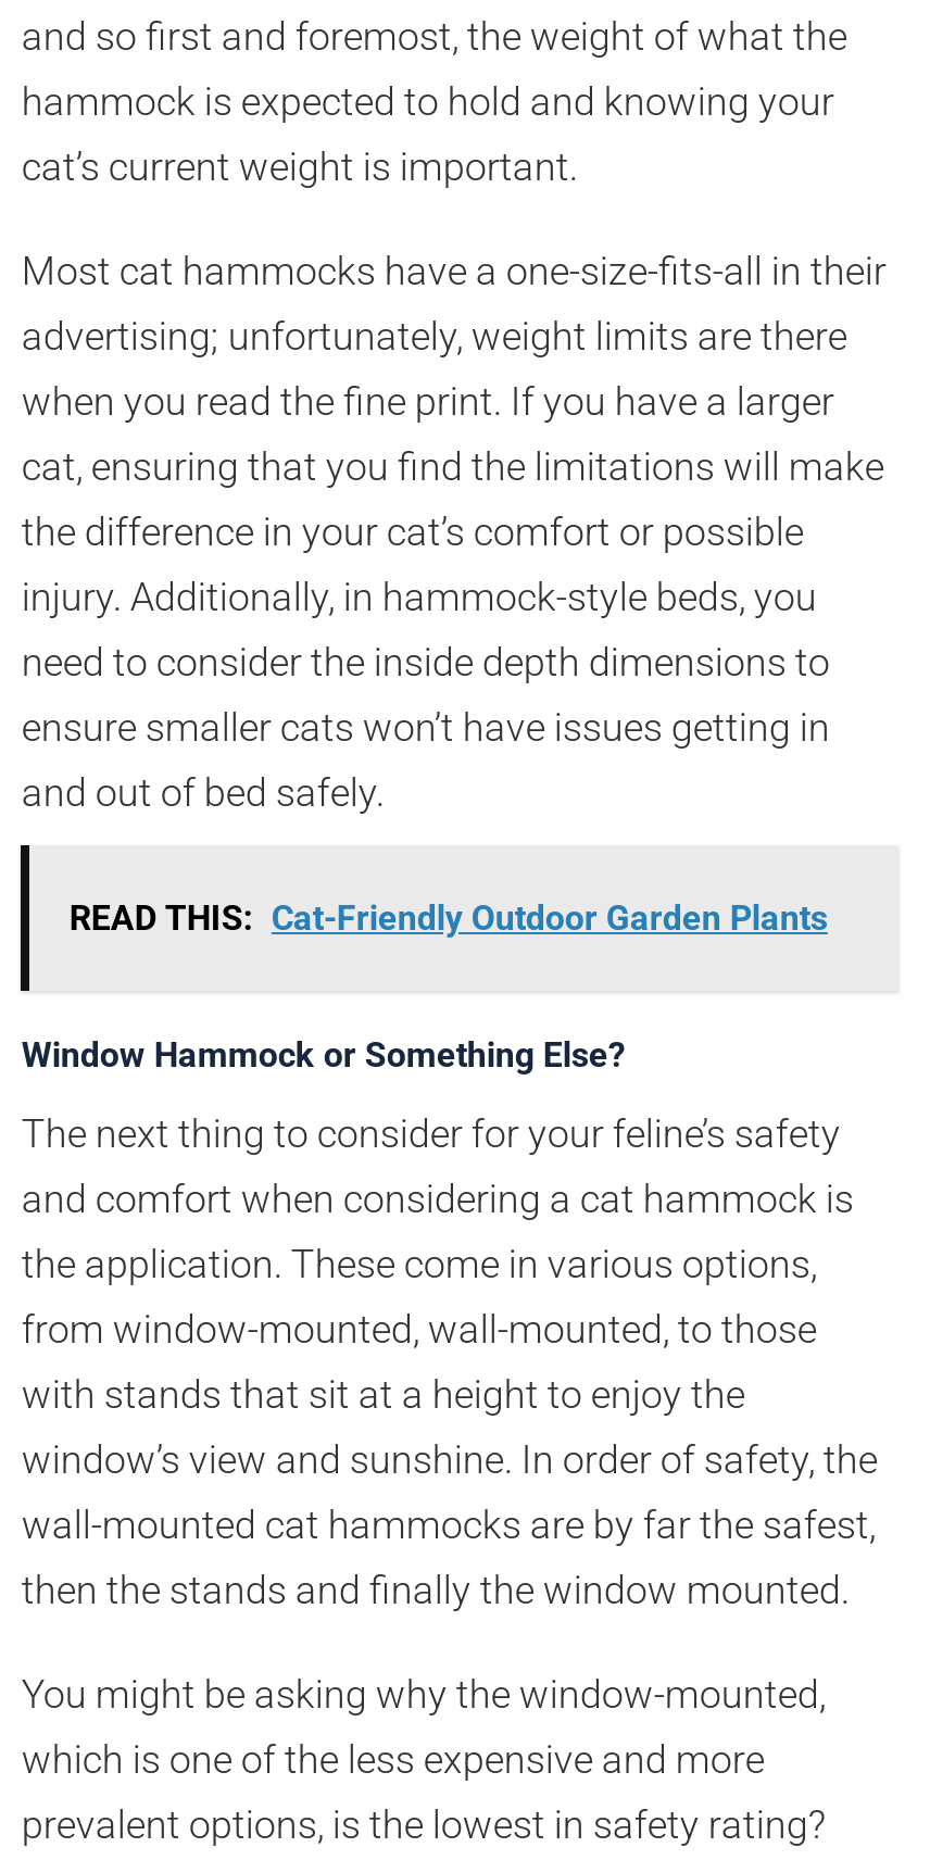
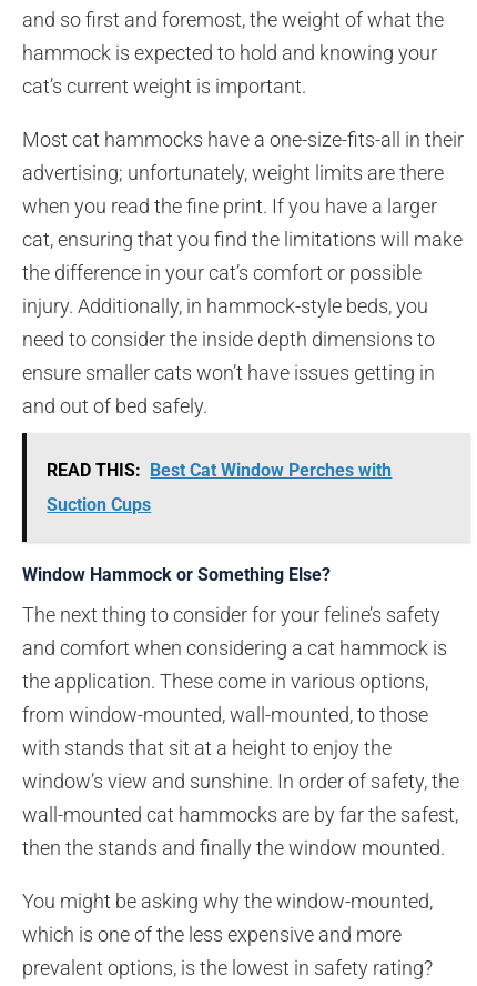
[69,897,828,938] READ THIS: Cat-Friendly Outdoor Garden Plants -> [47,459,392,515] READ THIS: Best Cat Window Perches with | Suction Cups

